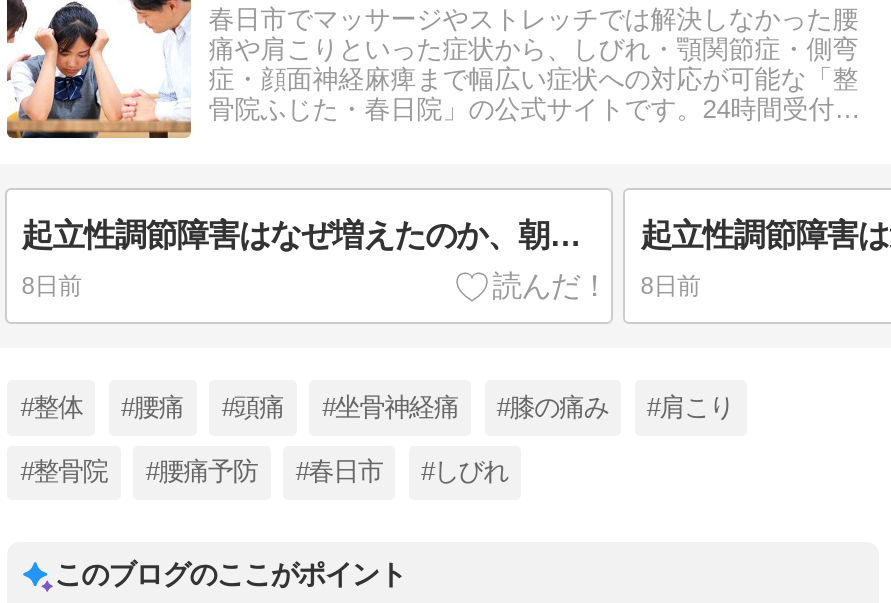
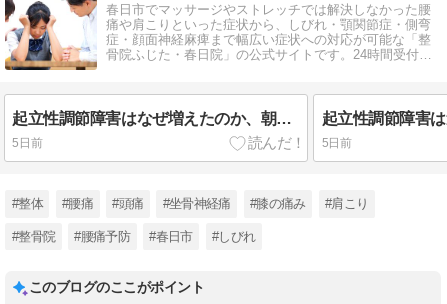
[22,272,81,300] 8日前 -> [12,136,42,150] 5日前
[640,272,700,300] 8日前 -> [322,136,352,150] 5日前

